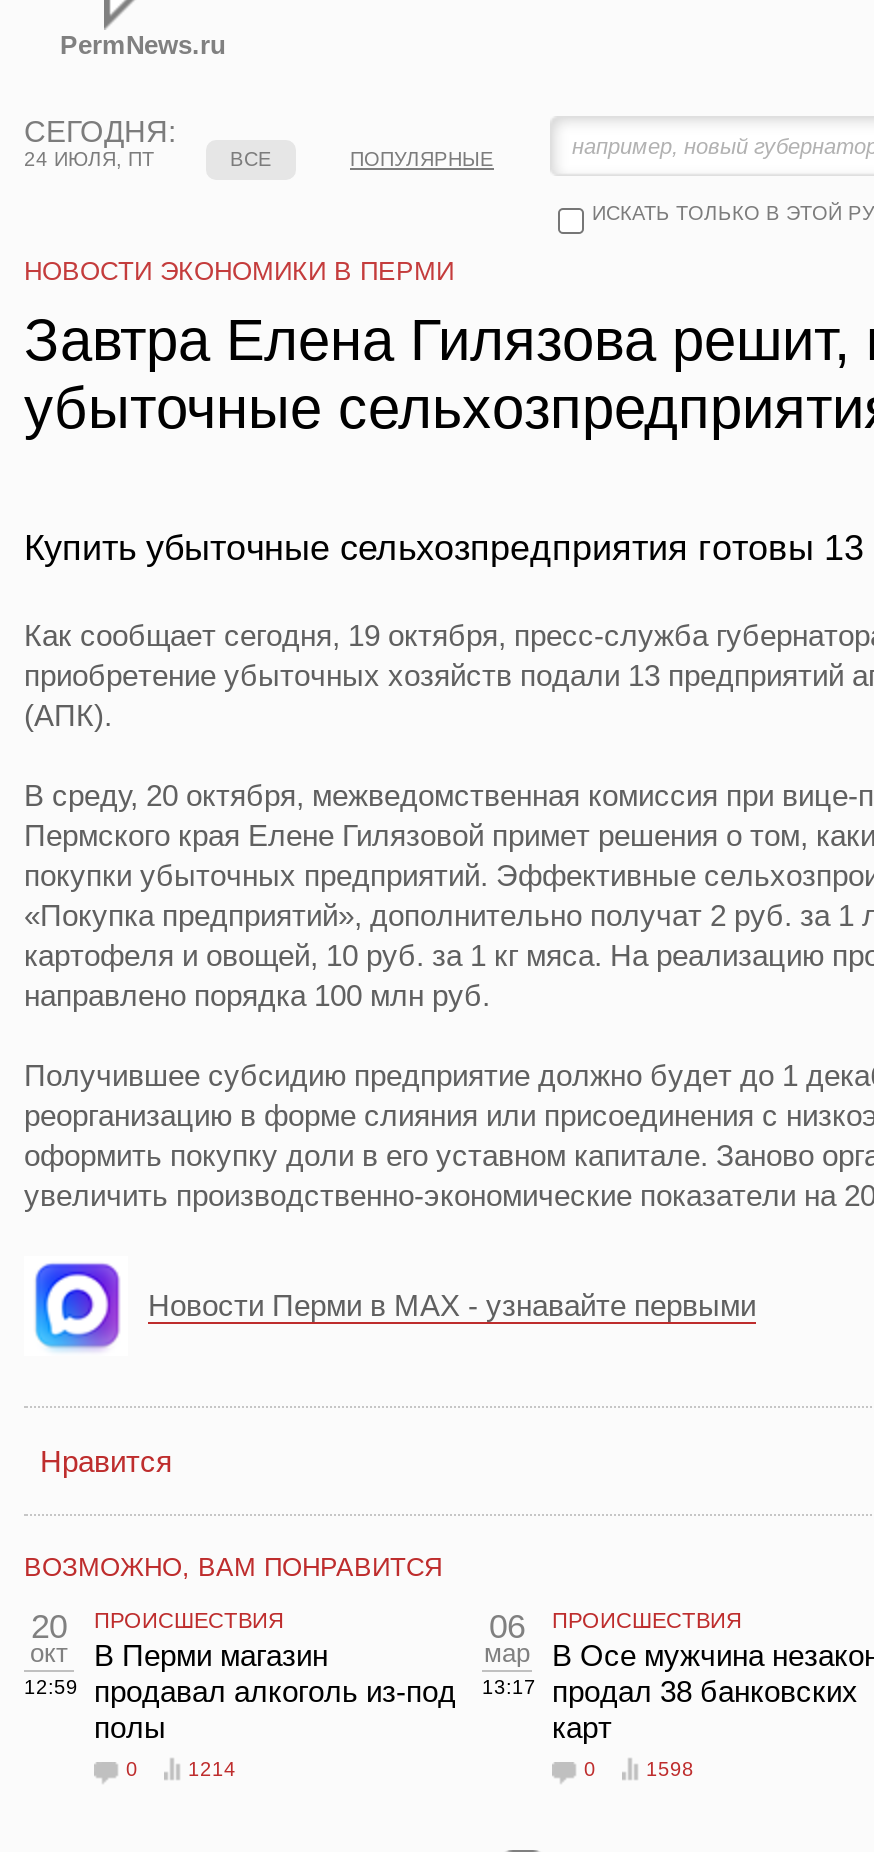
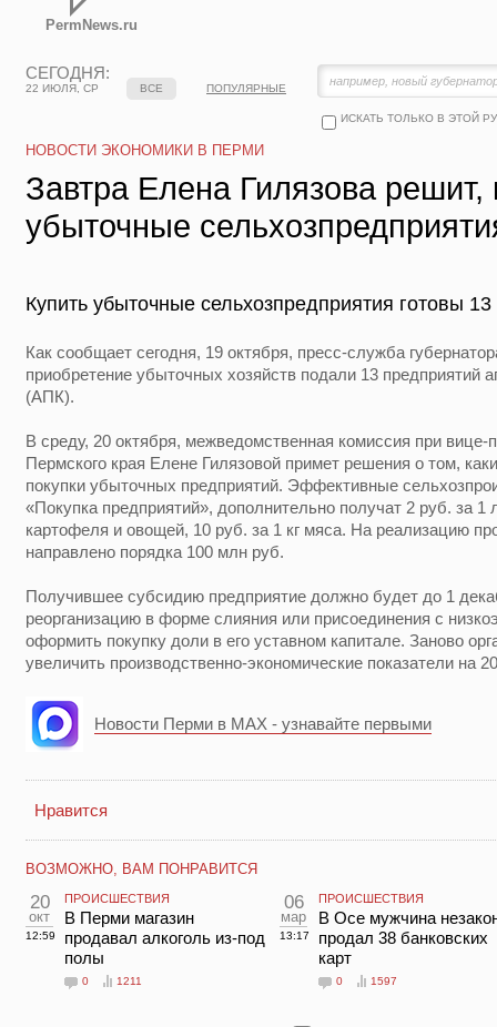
[24,148,154,170] 24 ИЮЛЯ, ПТ -> [26,82,99,94] 22 ИЮЛЯ, СР
[188,1758,236,1780] 1214 -> [116,975,142,987] 1211
[646,1758,694,1780] 1598 -> [371,975,397,987] 1597

